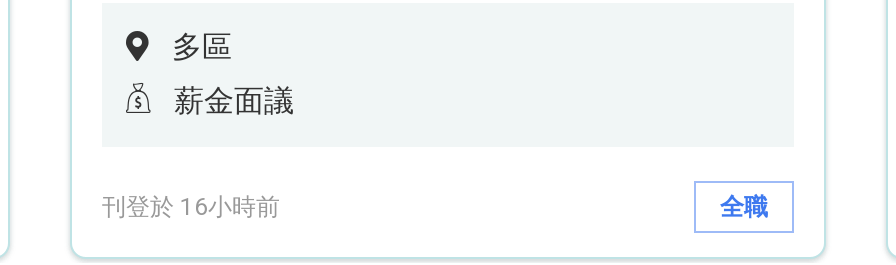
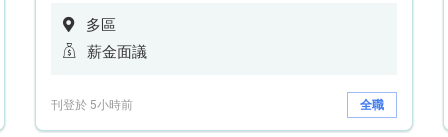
[102,192,280,220] 刊登於 16小時前 -> [51,97,133,111] 刊登於 5小時前

